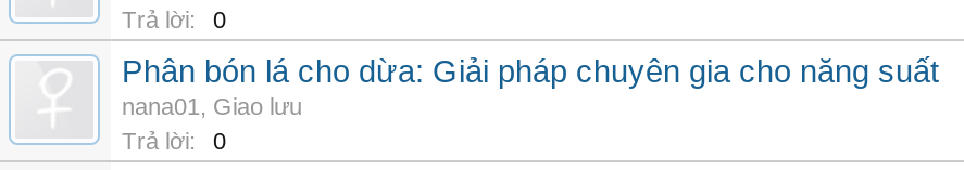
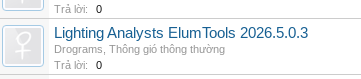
[122,54,939,119] Phân bón lá cho dừa: Giải pháp chuyên gia cho năng suất | nana01, Giao lưu -> [54,25,308,55] Lighting Analysts ElumTools 2026.5.0.3 | Drograms, Thông gió thông thường

